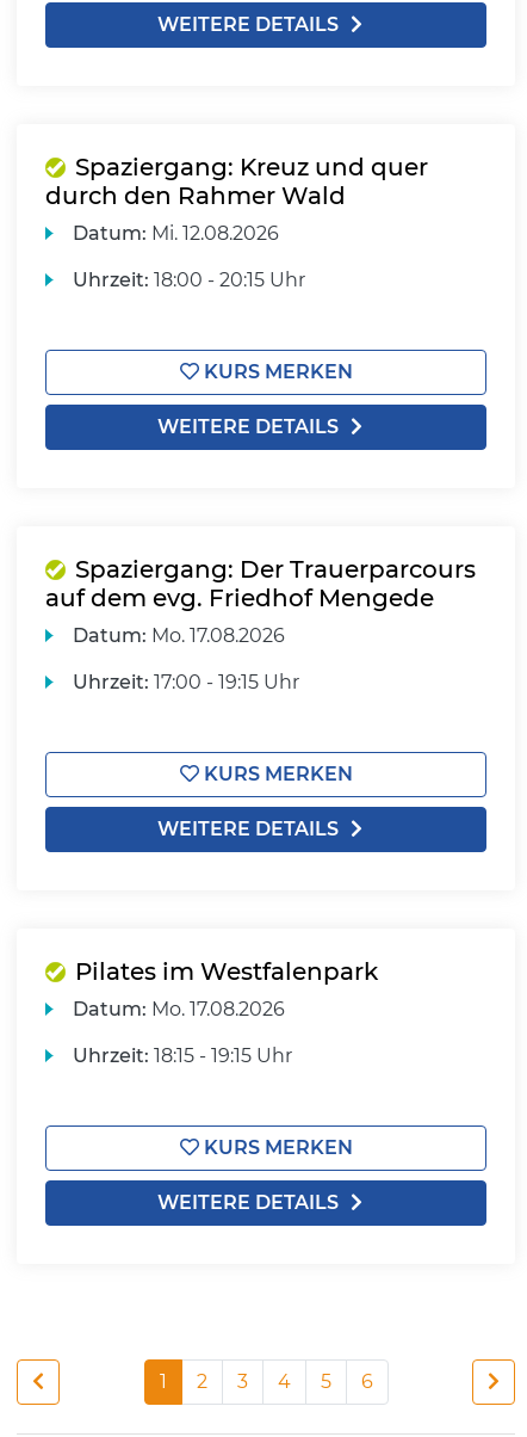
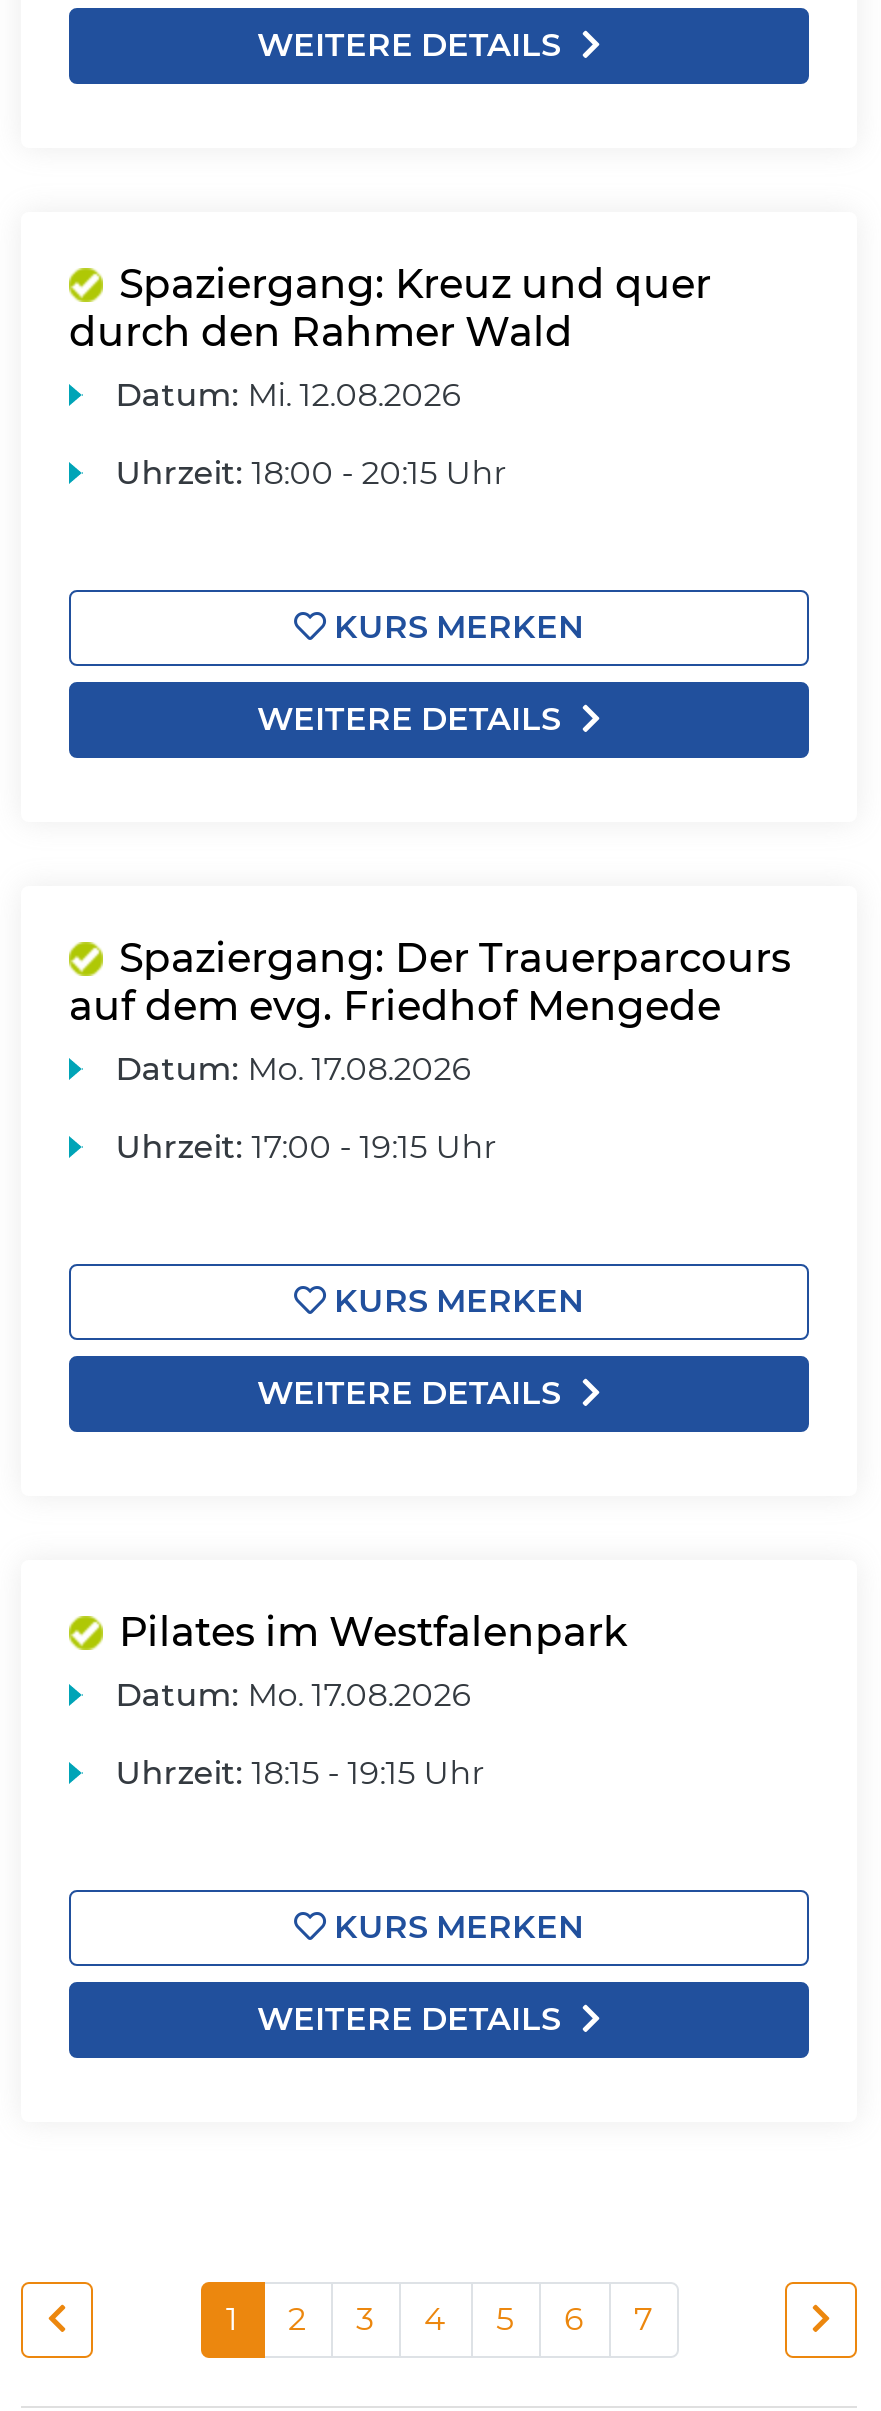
none -> [634,2300,652,2338] 7

